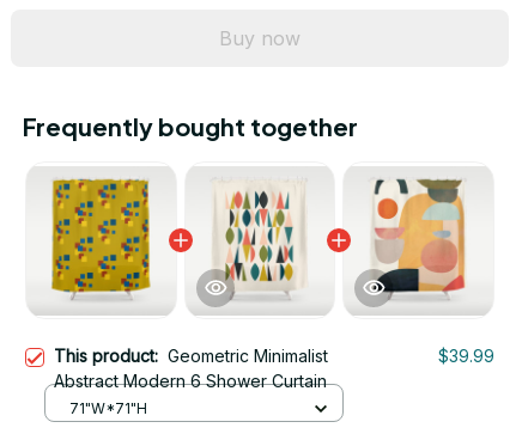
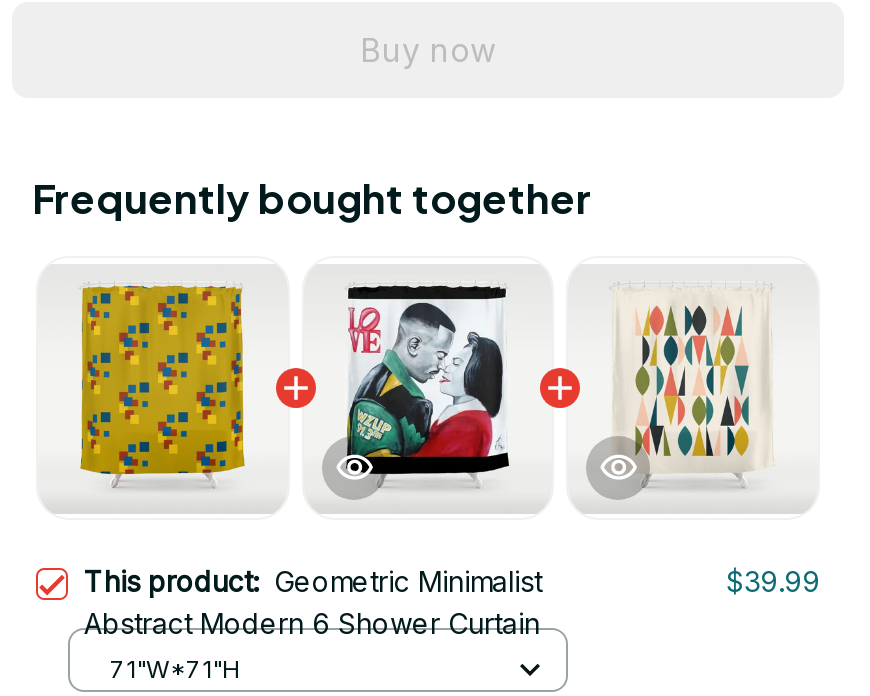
[211,179,308,292] [image] -> [346,284,512,476] [image]
[374,178,466,293] [image] -> [620,286,770,474] [image]

